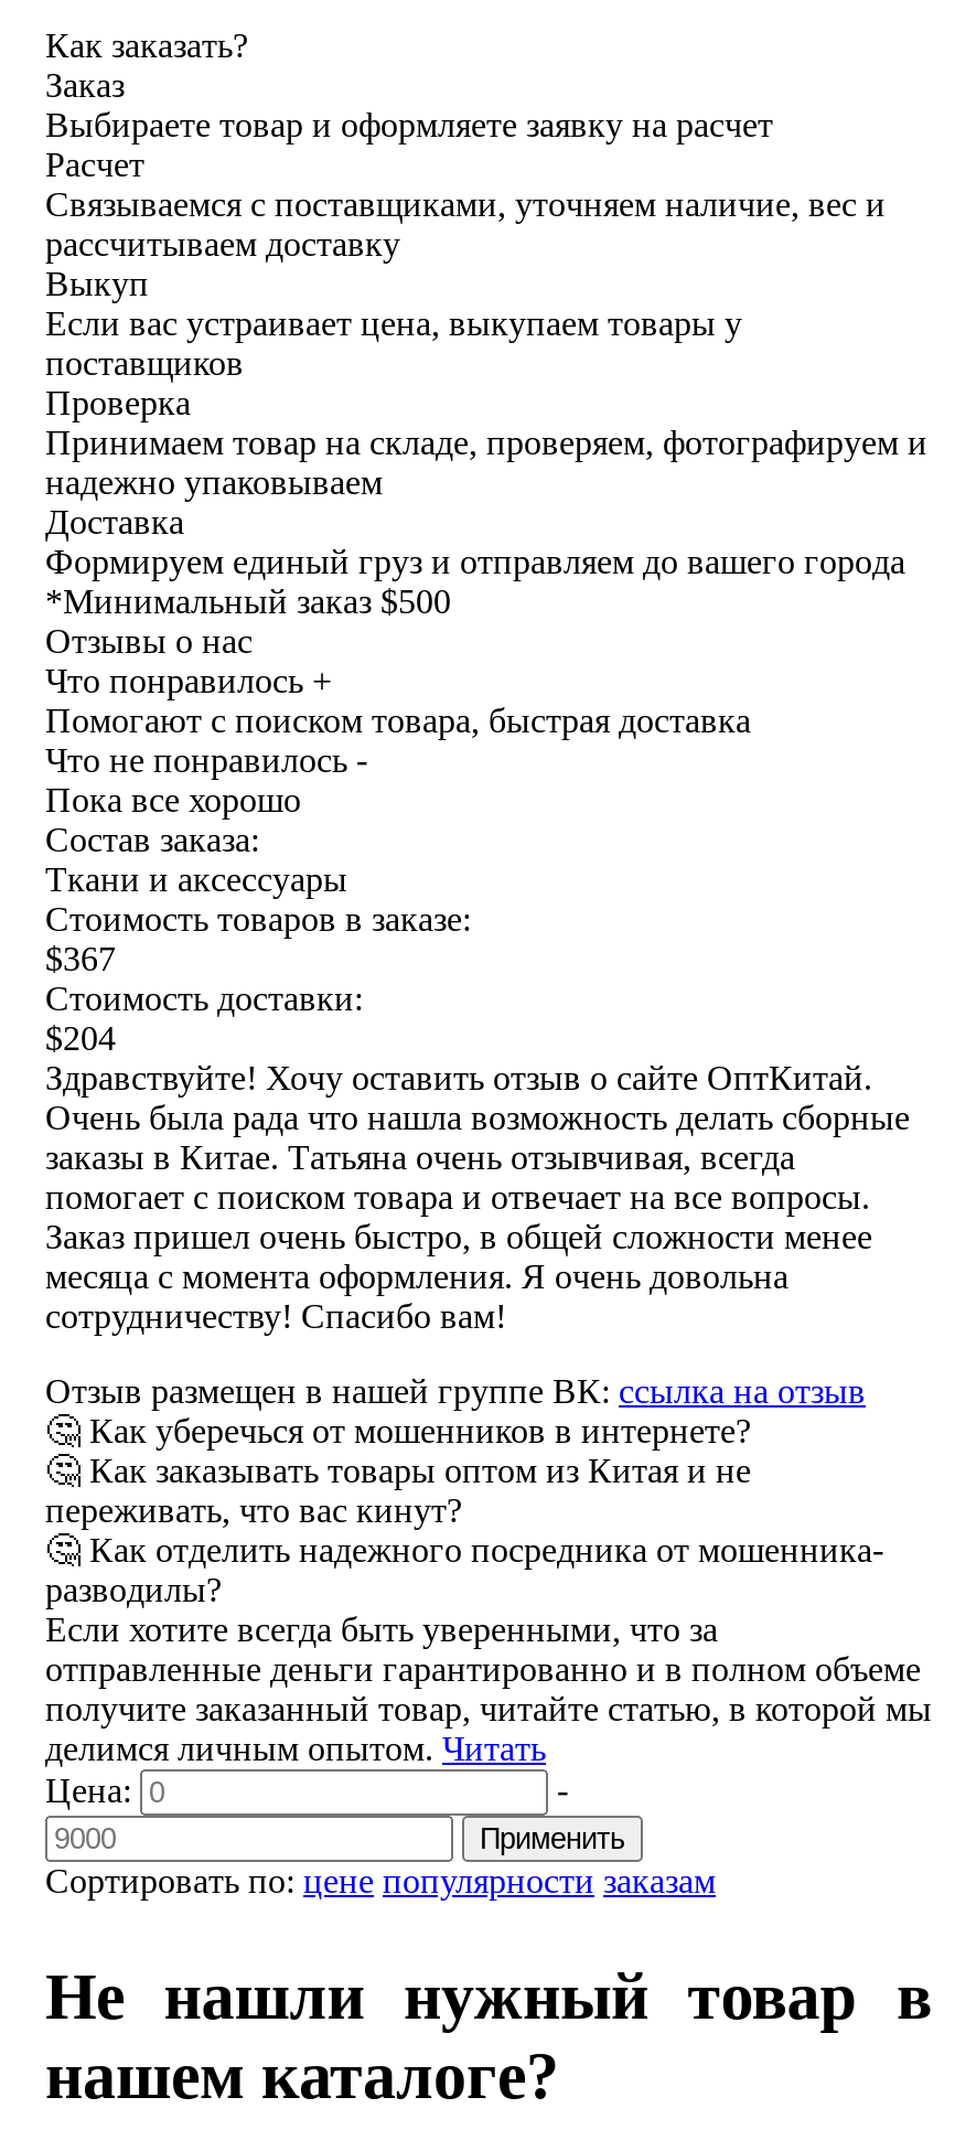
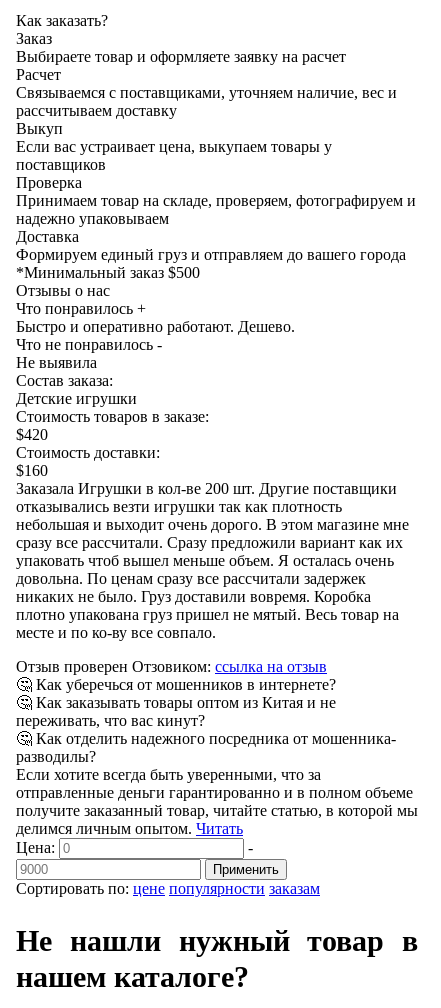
[45,701,751,739] Помогают с поиском товара, быстрая доставка -> [16,318,295,335] Быстро и оперативно работают. Дешево.
[45,781,301,818] Пока все хорошо -> [16,354,97,371] Не выявила
[45,860,347,897] Ткани и аксессуары -> [16,390,137,407] Детские игрушки
[45,939,116,977] $367 -> [16,426,48,443] $420
[45,1019,910,1334] $204 | Здравствуйте! Хочу оставить отзыв о сайте ОптКитай. | Очень была рада что нашла возможность делать сборные | заказы в Китае. Татьяна очень отзывчивая, всегда | помогает с поиском товара и отвечает на все вопросы. | Заказ пришел очень быстро, в общей сложности менее | месяца с момента оформления. Я очень довольна | сотрудничеству! Спасибо вам! -> [16,462,409,641] $160 | Заказала Игрушки в кол-ве 200 шт. Другие поставщики | отказывались везти игрушки так как плотность | небольшая и выходит очень дорого. В этом магазине мне | сразу все рассчитали. Сразу предложили вариант как их | упаковать чтоб вышел меньше объем. Я осталась очень | довольна. По ценам сразу все рассчитали задержек | никаких не было. Груз доставили вовремя. Коробка | плотно упакована груз пришел не мятый. Весь товар на | месте и по ко-ву все совпало.
[45,1372,866,1409] Отзыв размещен в нашей группе ВК: ссылка на отзыв -> [16,658,327,675] Отзыв проверен Отзовиком: ссылка на отзыв

